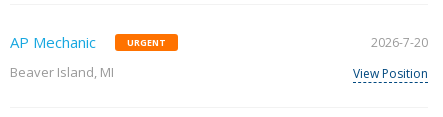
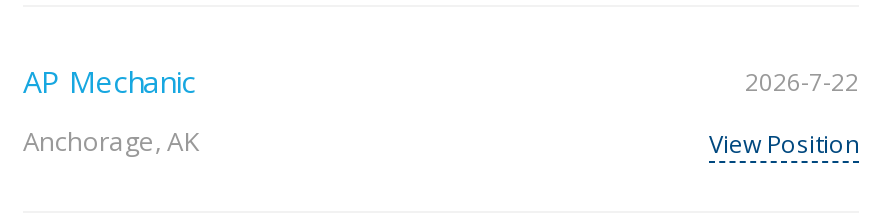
[10,36,166,81] URGENT | Beaver Island, MI -> [23,123,199,159] Anchorage, AK
[371,34,428,51] 2026-7-20 -> [745,65,859,99] 2026-7-22

